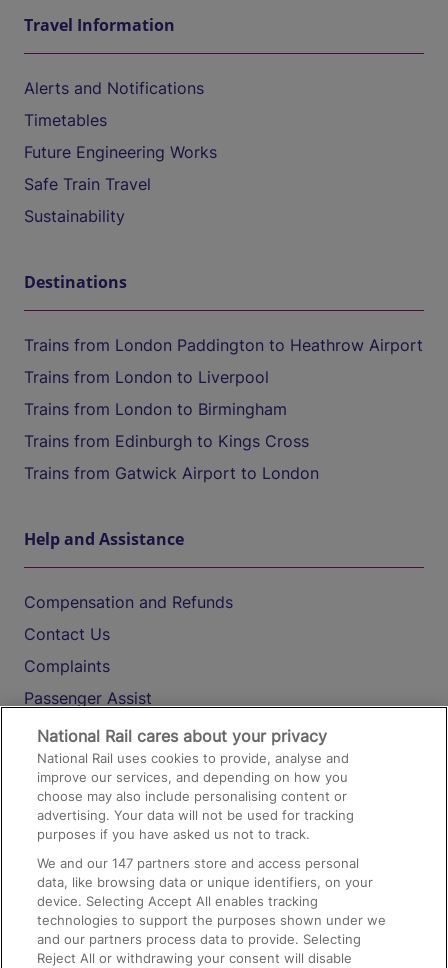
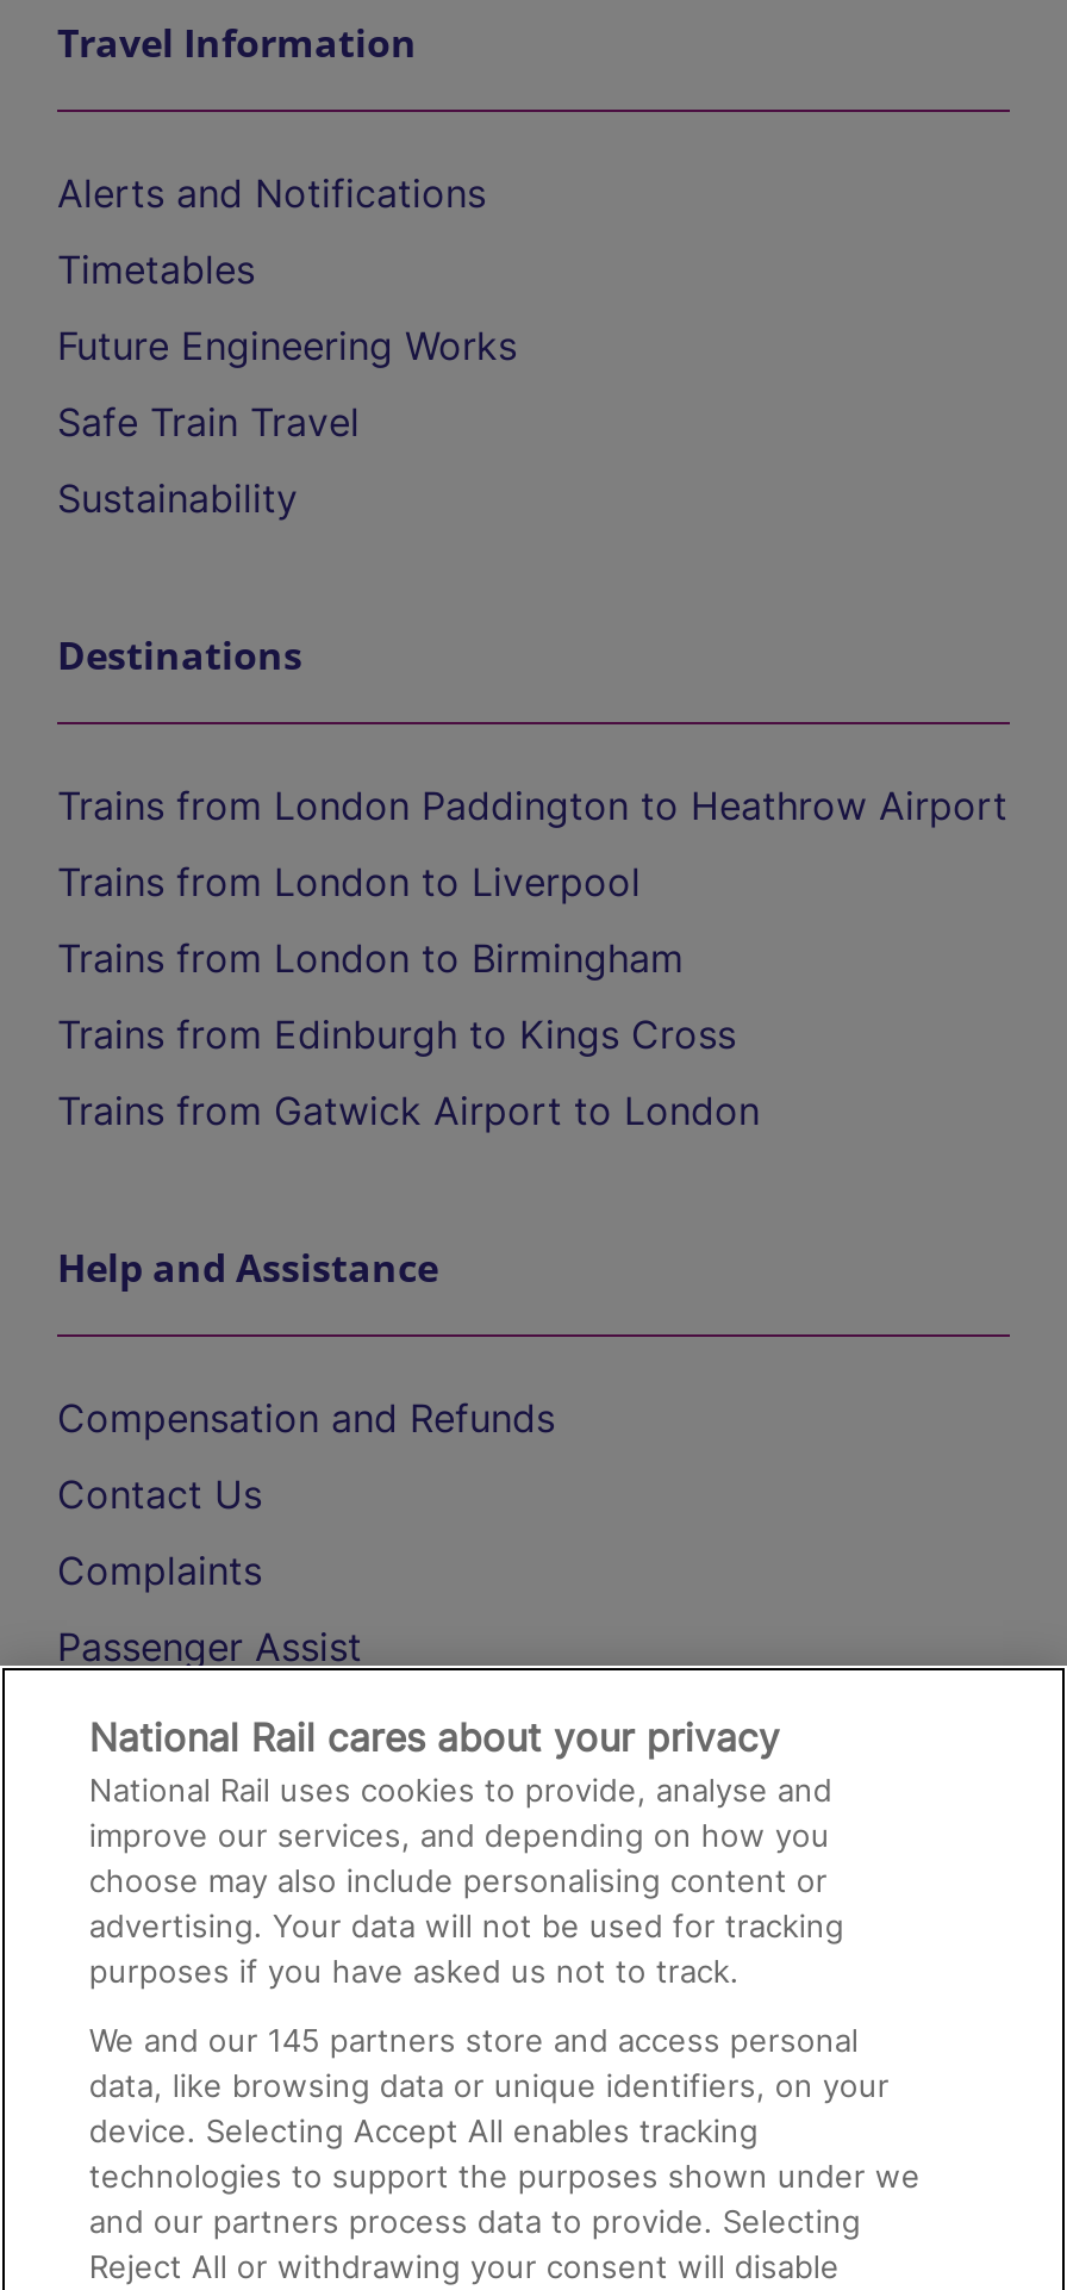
[37,855,359,871] We and our 147 partners store and access personal -> [89,2021,858,2059] We and our 145 partners store and access personal

